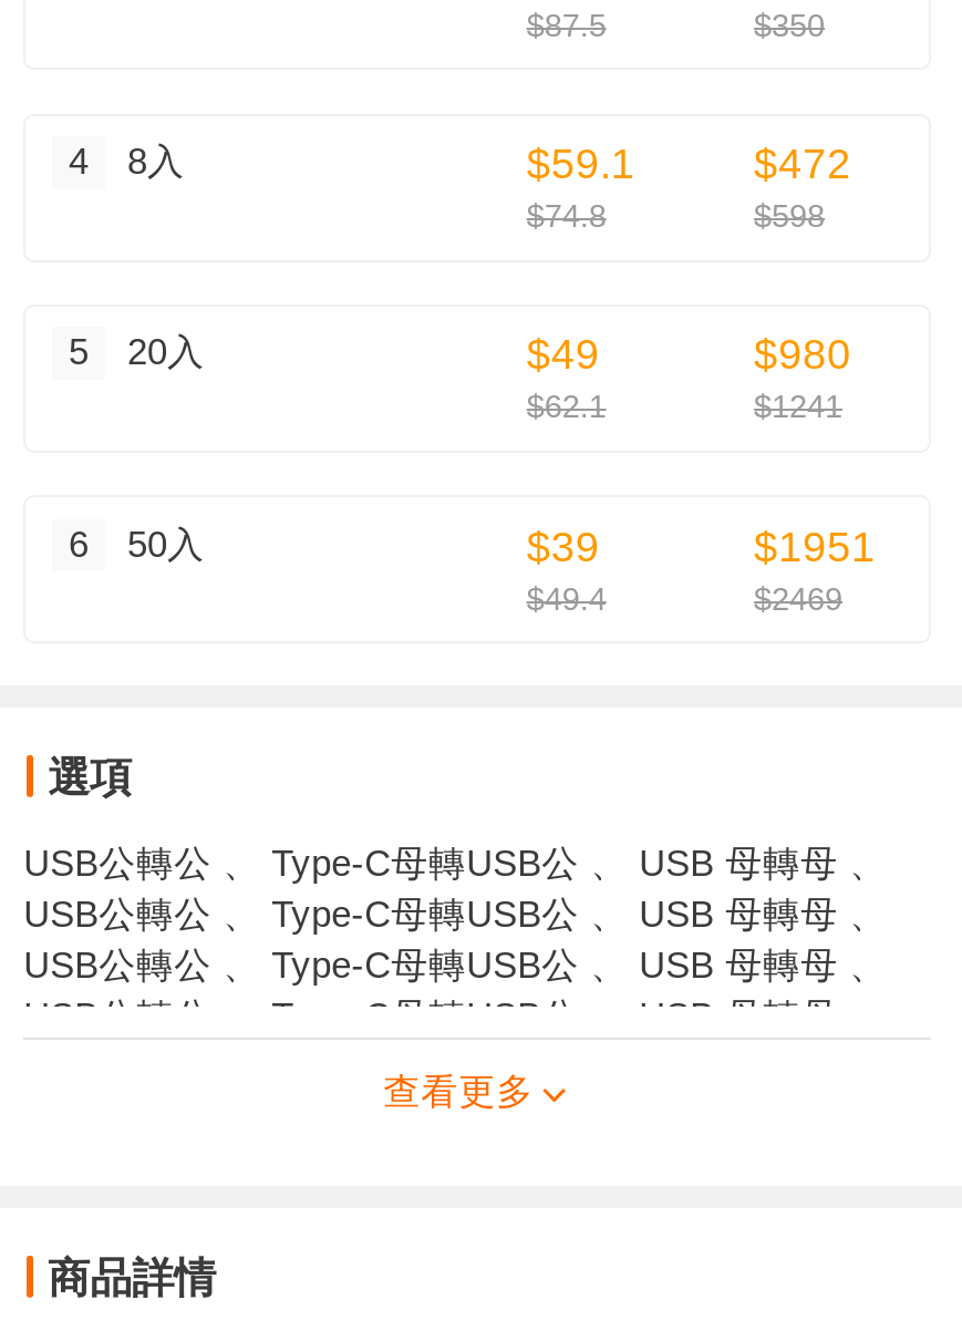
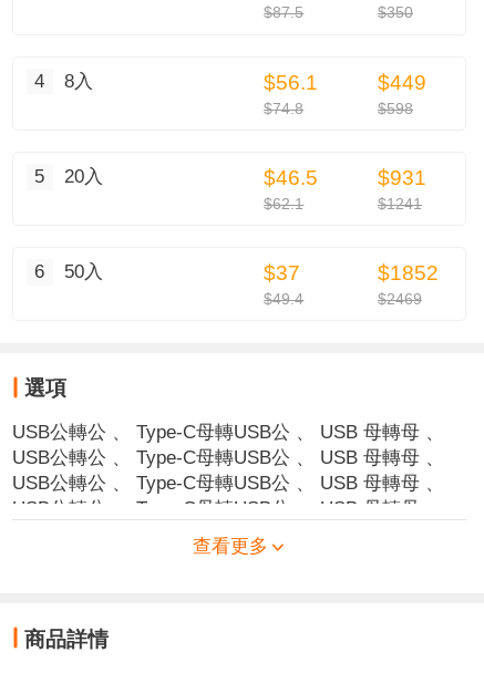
[526,141,635,187] $59.1 -> [264,70,318,94] $56.1
[754,141,851,187] $472 -> [378,70,426,94] $449
[526,332,600,378] $49 -> [264,166,318,189] $46.5
[754,332,851,378] $980 -> [378,166,426,189] $931
[526,522,600,569] $39 -> [264,261,300,284] $37
[754,522,876,569] $1951 -> [378,261,439,284] $1852

